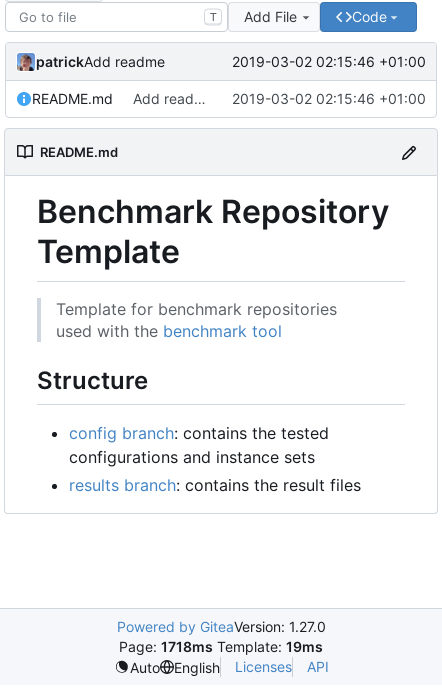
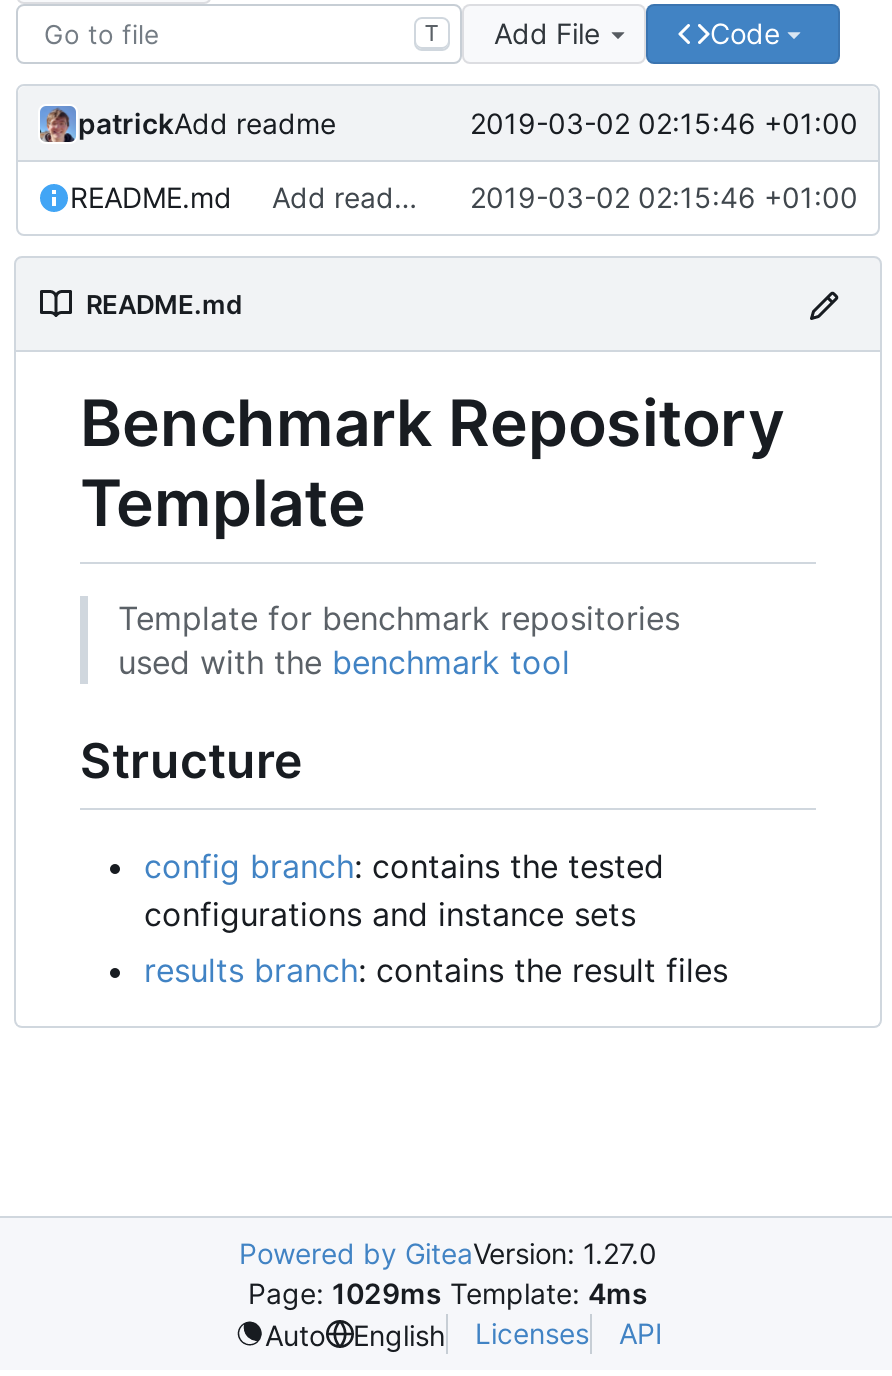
[119,638,323,655] Page: 1718ms Template: 19ms -> [248,1276,648,1310] Page: 1029ms Template: 4ms

